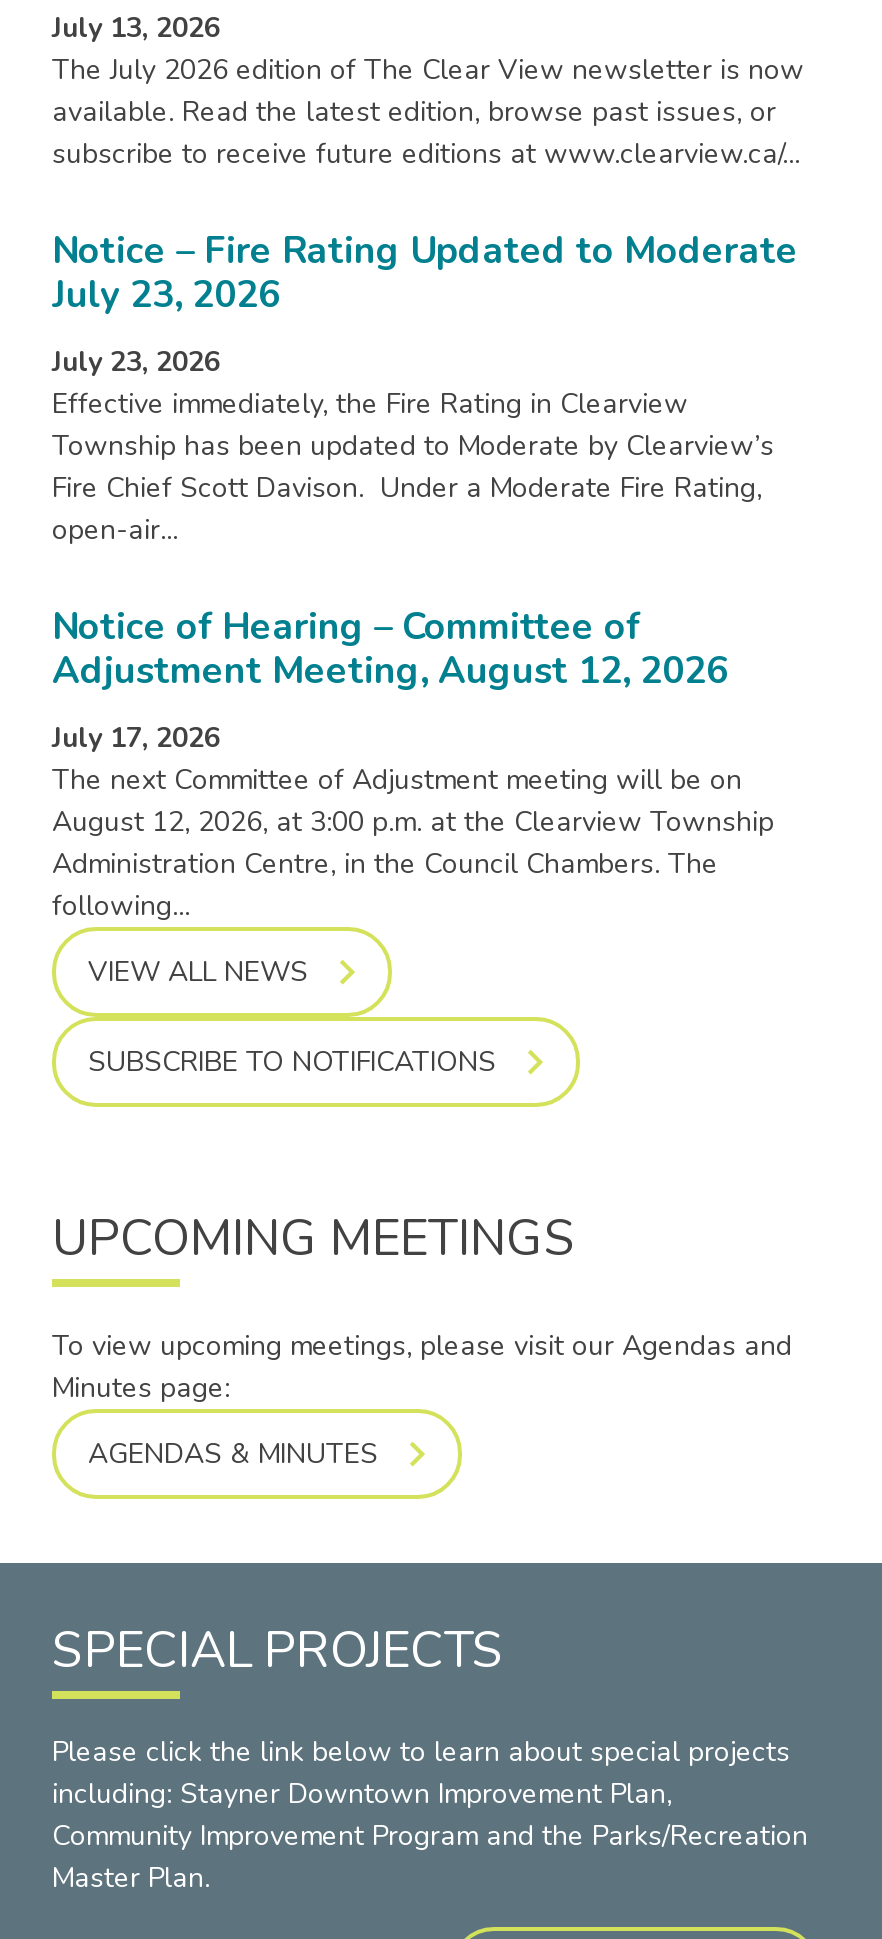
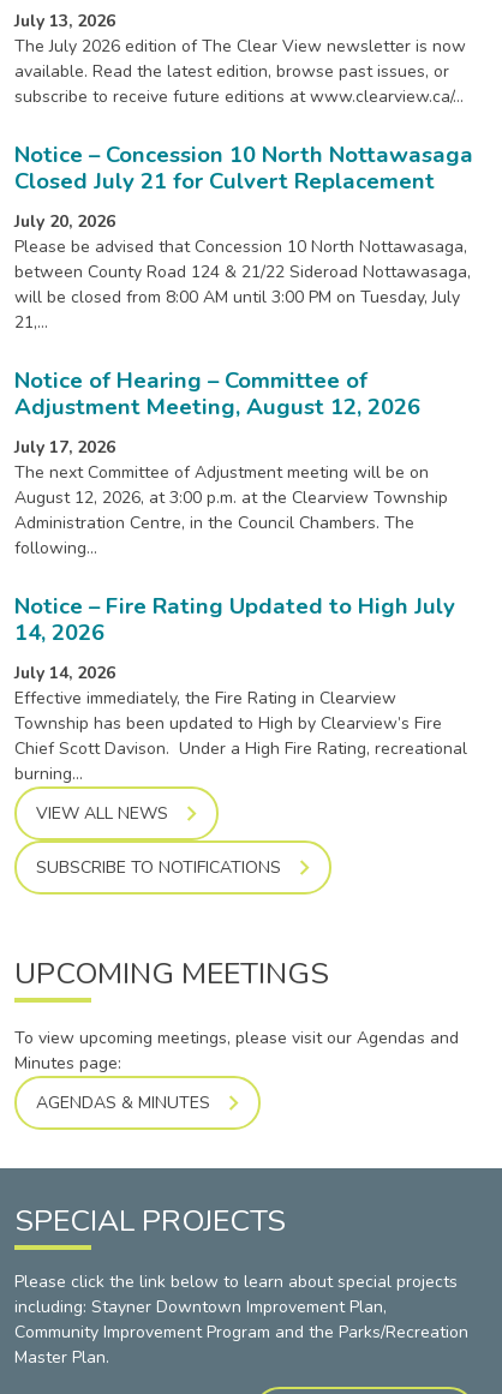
[52,225,798,549] Notice – Fire Rating Updated to Moderate | July 23, 2026 | July 23, 2026 | Township has been updated to Moderate by Clearview’s | Fire Chief Scott Davison. Under a Moderate Fire Rating, | open-air… -> [14,140,473,334] Notice – Concession 10 North Nottawasaga | Closed July 21 for Culvert Replacement | July 20, 2026 | Please be advised that Concession 10 North Nottawasaga, | between County Road 124 & 21/22 Sideroad Nottawasaga, | will be closed from 8:00 AM until 3:00 PM on Tuesday, July | 21,…
moved [52,385,688,423] -> [14,687,396,710]: Effective immediately, the Fire Rating in Clearview
none -> [14,591,467,785] Notice – Fire Rating Updated to High July | 14, 2026 | July 14, 2026 | Township has been updated to High by Clearview’s Fire | Chief Scott Davison. Under a High Fire Rating, recreational | burning…

